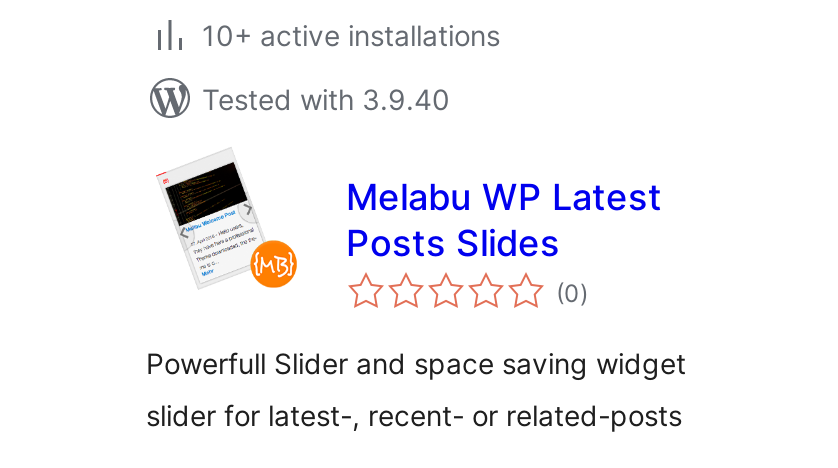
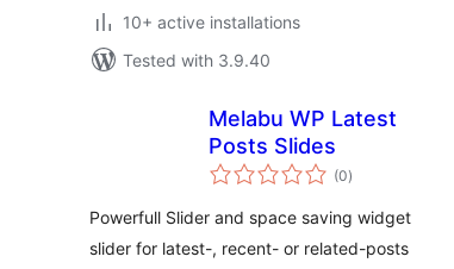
[156,160,300,290] [image] -> none

